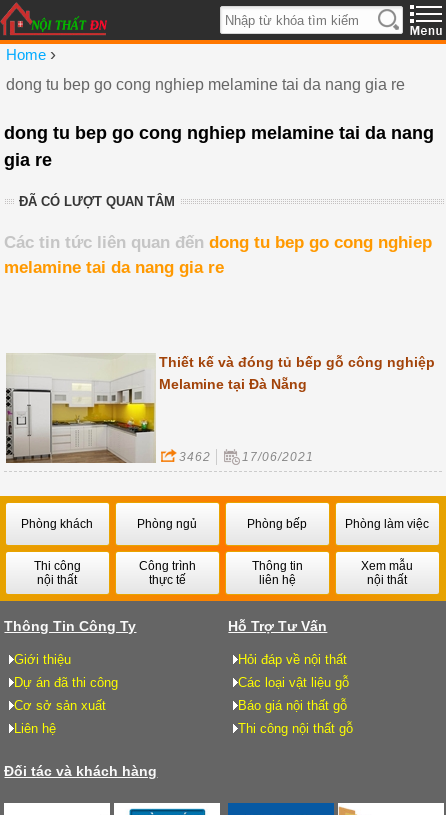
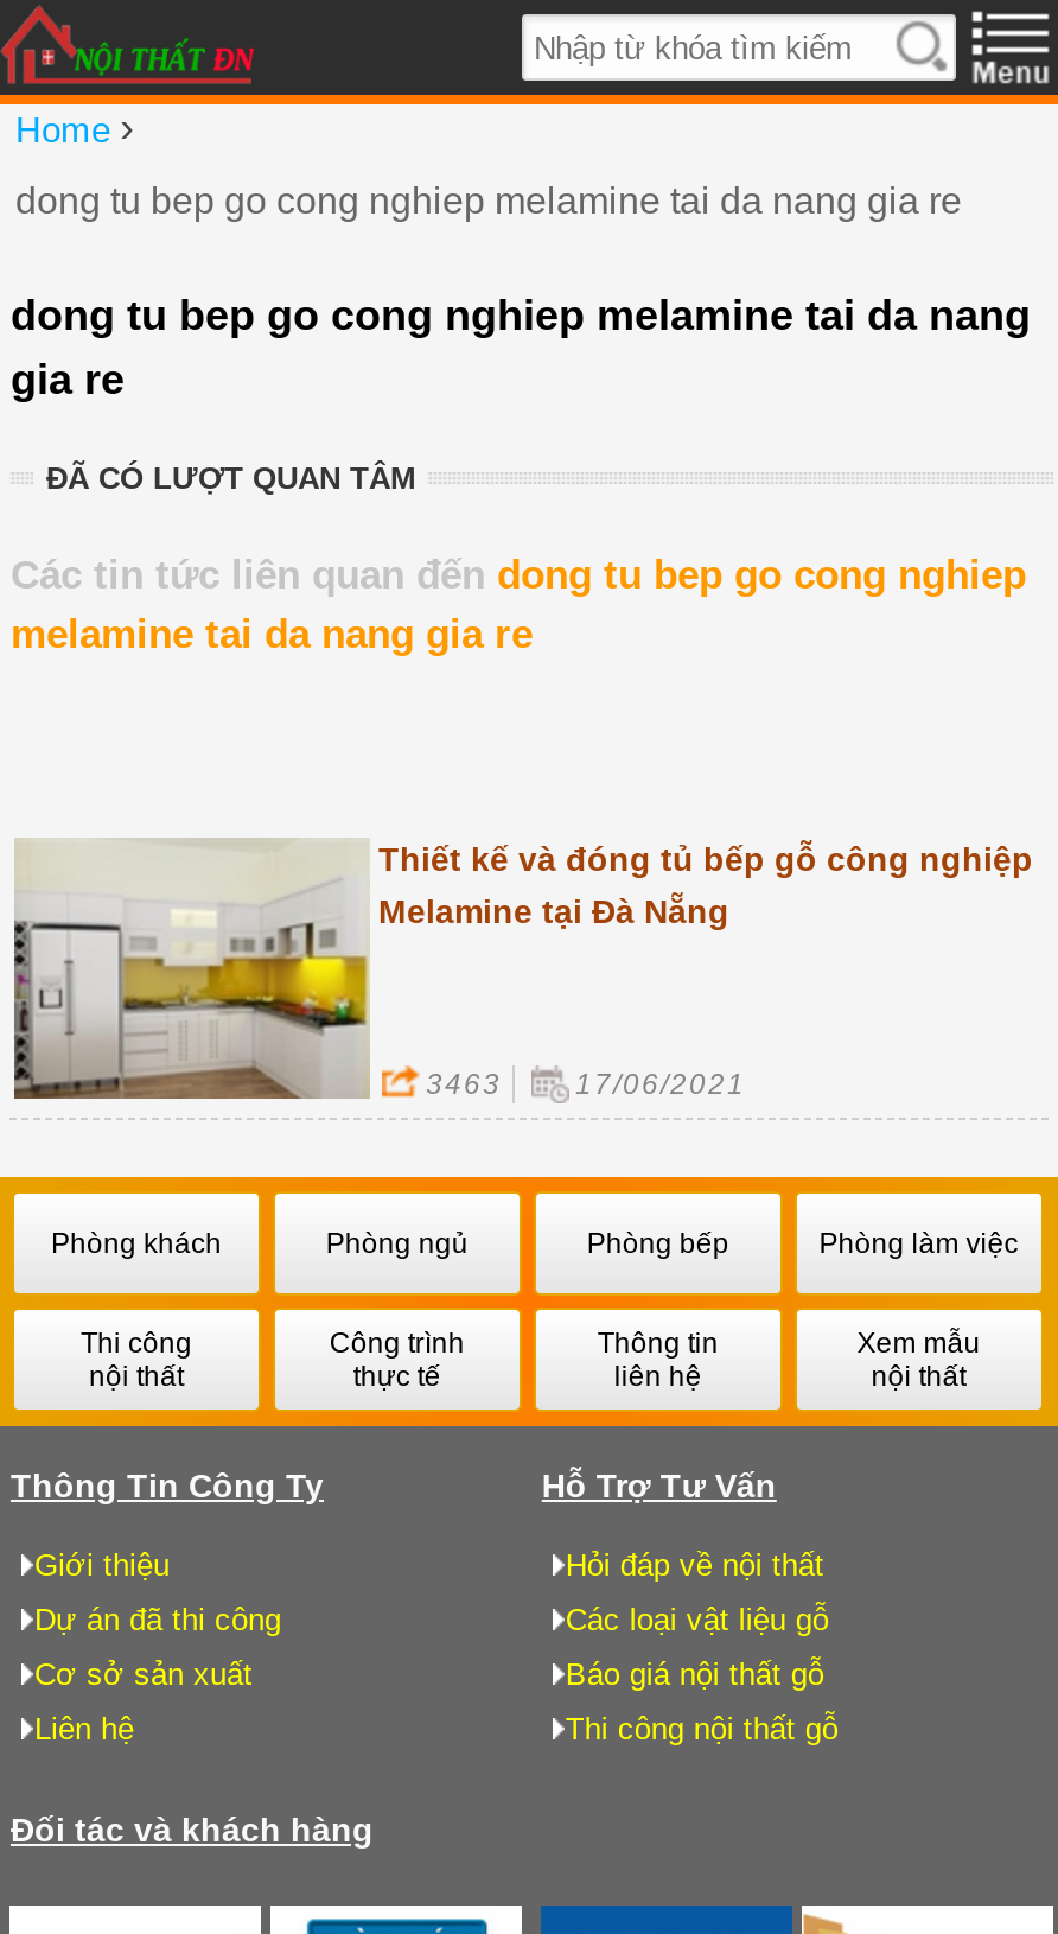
[179,450,211,464] 3462 -> [426,1068,502,1101] 3463

